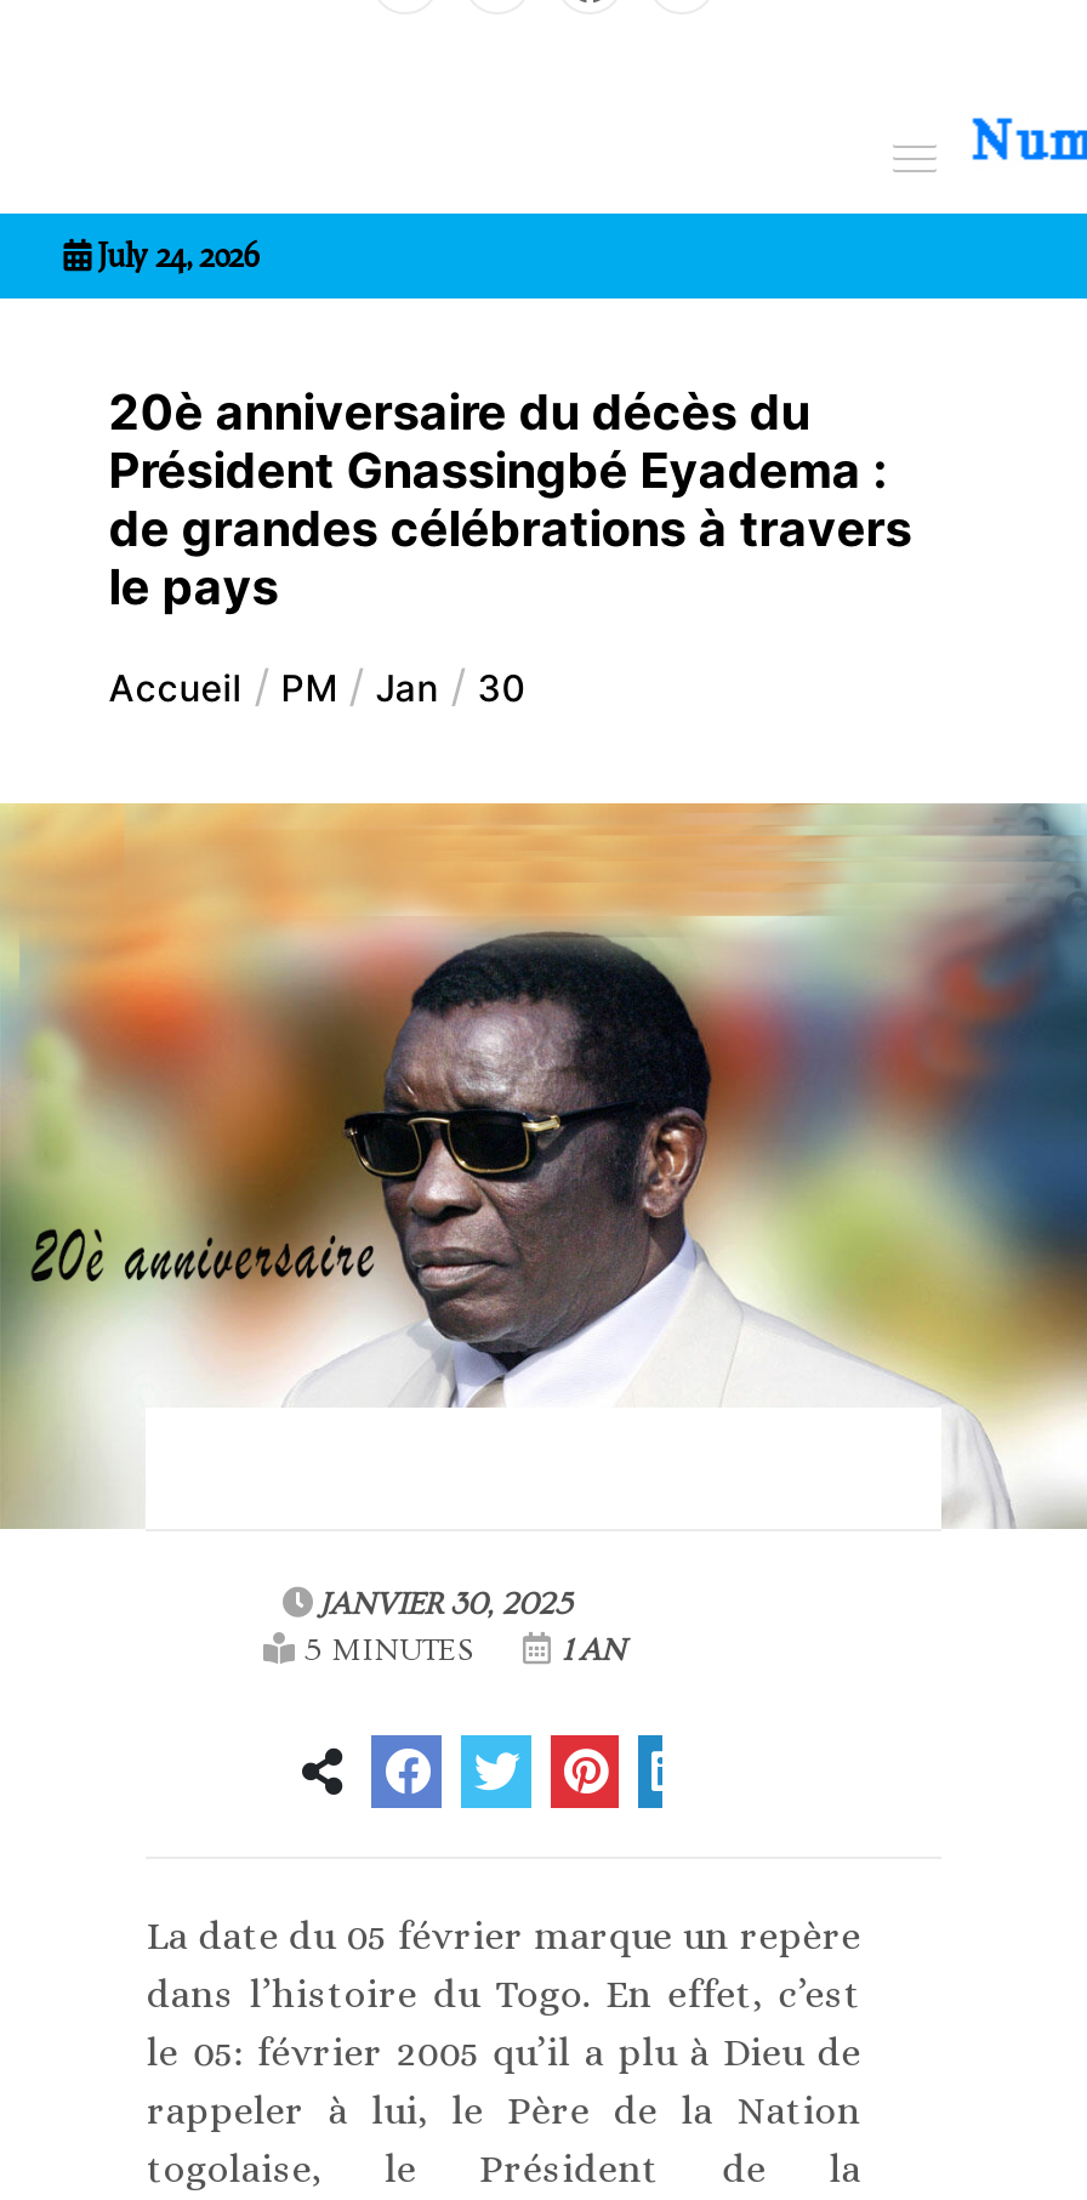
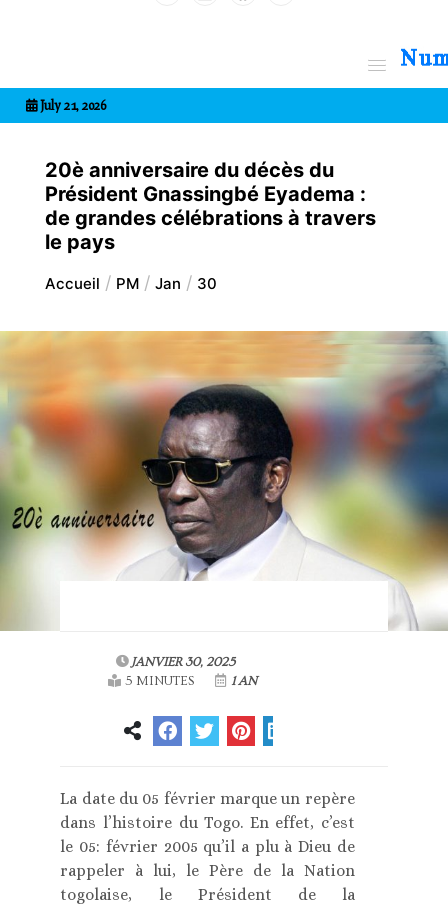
[90,236,258,275] July 24, 2026 -> [37,97,106,113] July 21, 2026

